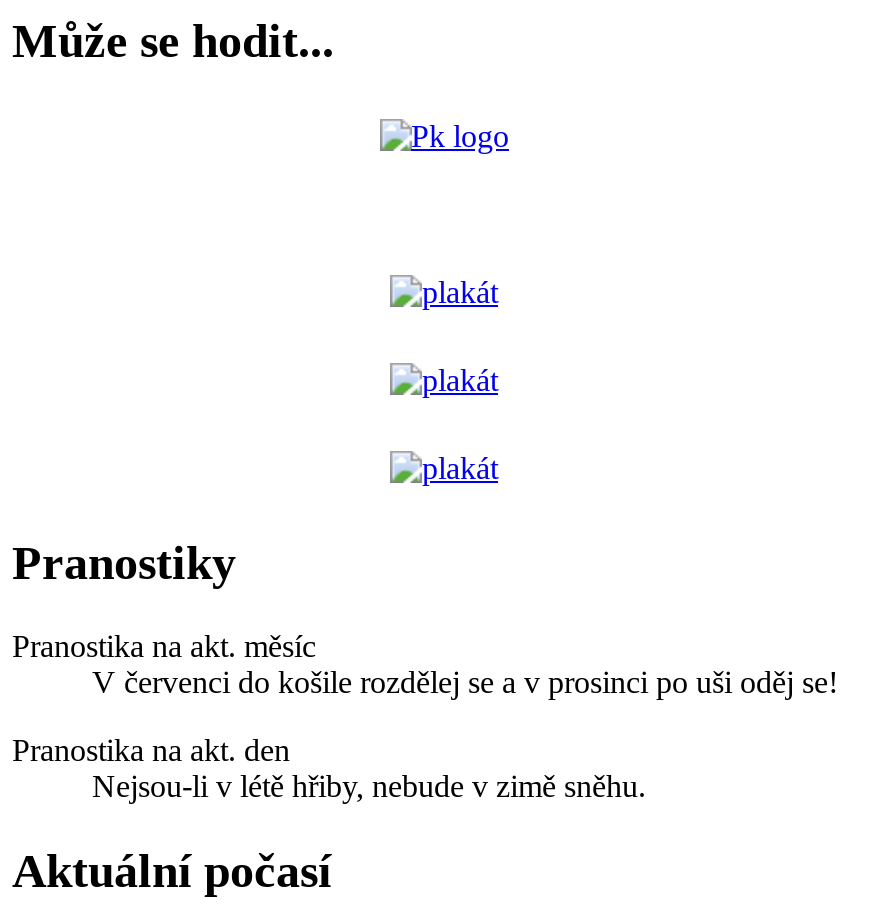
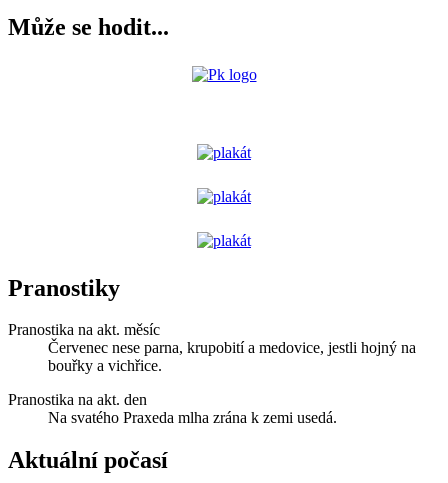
[92,666,838,700] V červenci do košile rozdělej se a v prosinci po uši oděj se! -> [48,339,416,374] Červenec nese parna, krupobití a medovice, jestli hojný na | bouřky a vichřice.
[92,770,646,804] Nejsou-li v létě hřiby, nebude v zimě sněhu. -> [48,409,337,426] Na svatého Praxeda mlha zrána k zemi usedá.

